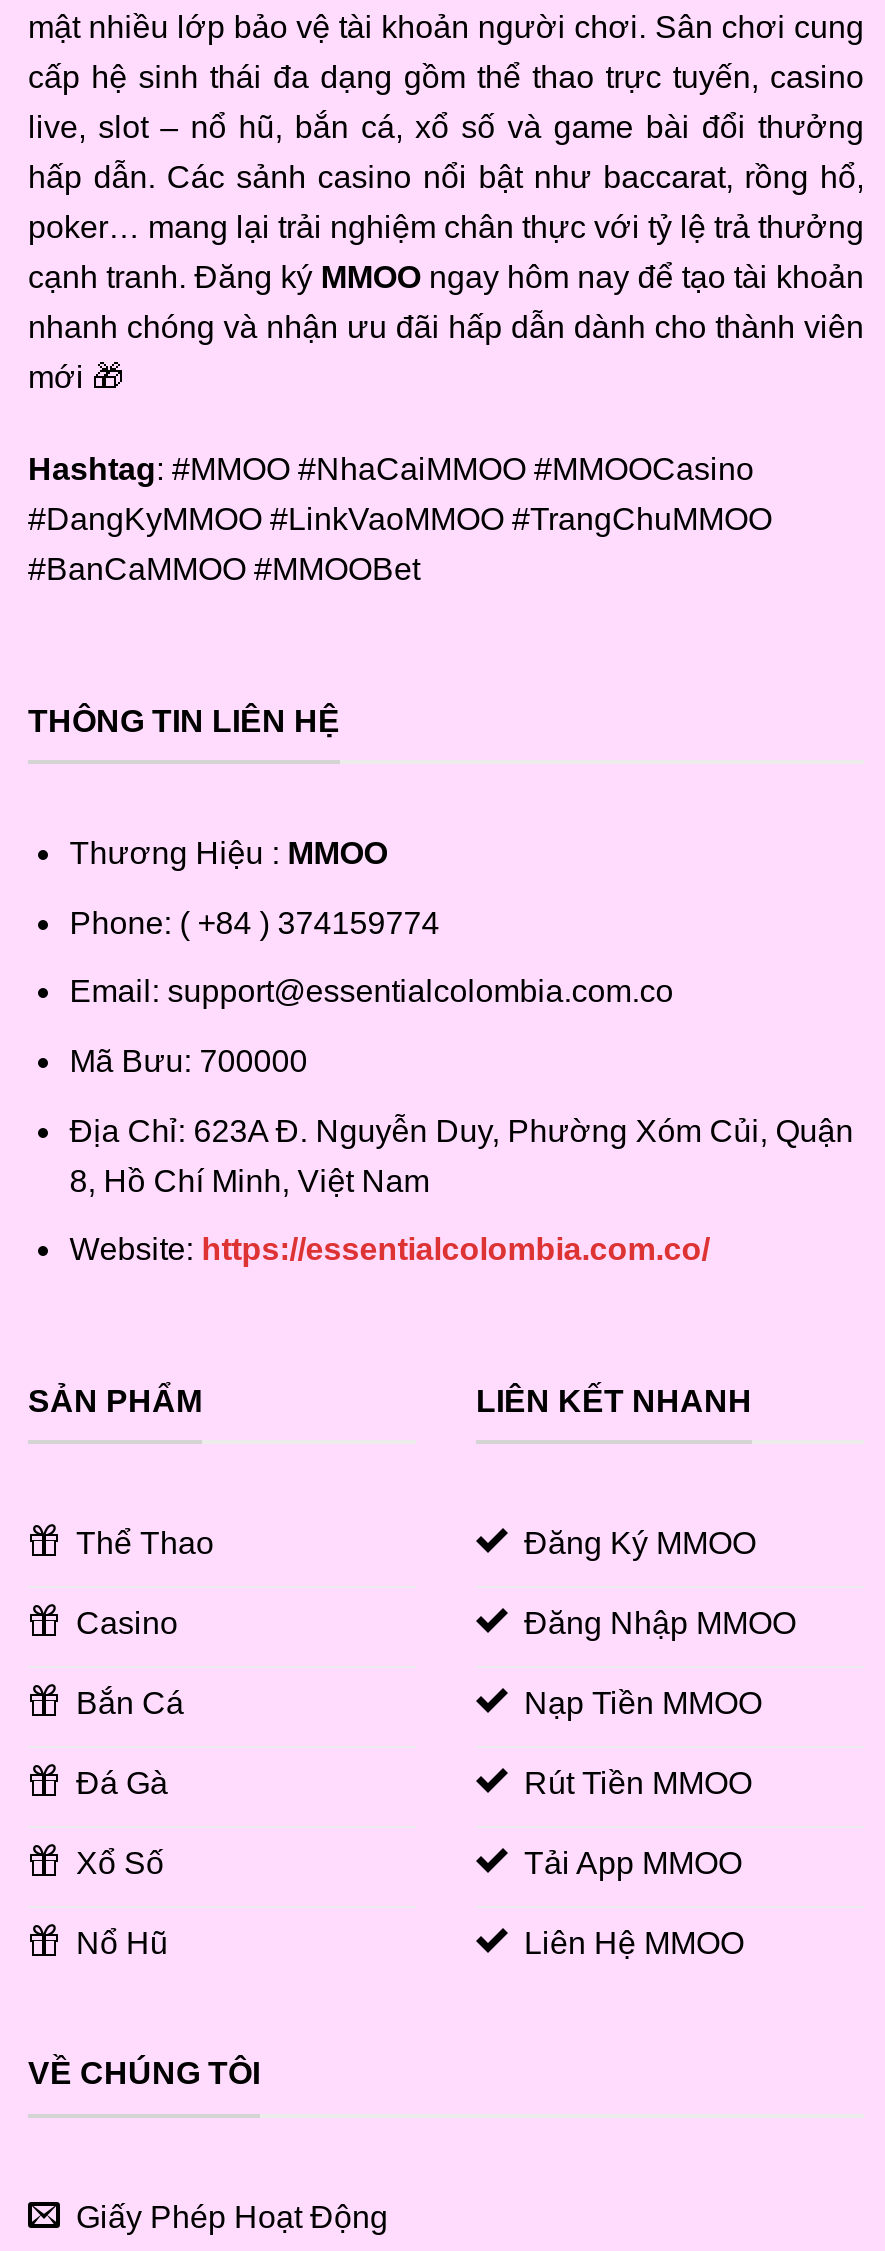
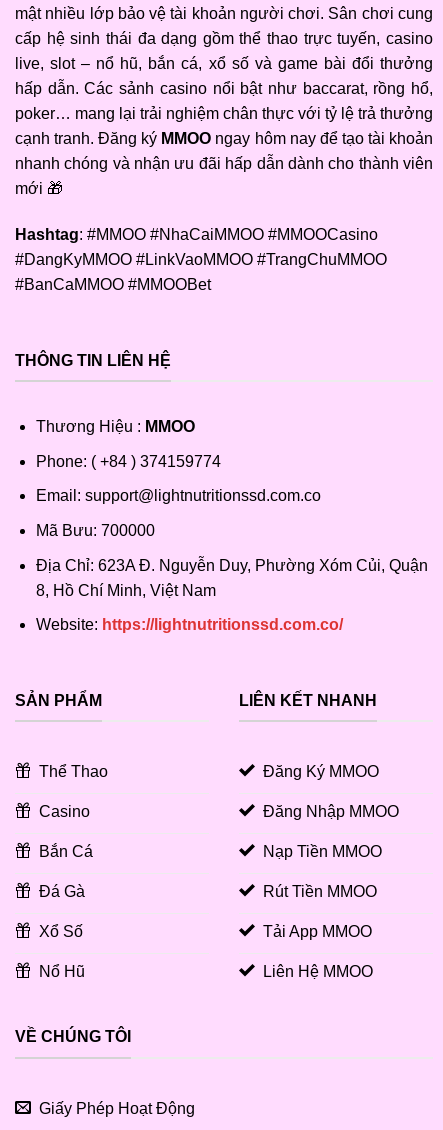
[70,975,674,1009] Email: support@essentialcolombia.com.co -> [36,487,321,504] Email: support@lightnutritionssd.com.co
[70,1232,710,1266] Website: https://essentialcolombia.com.co/ -> [36,616,343,633] Website: https://lightnutritionssd.com.co/

